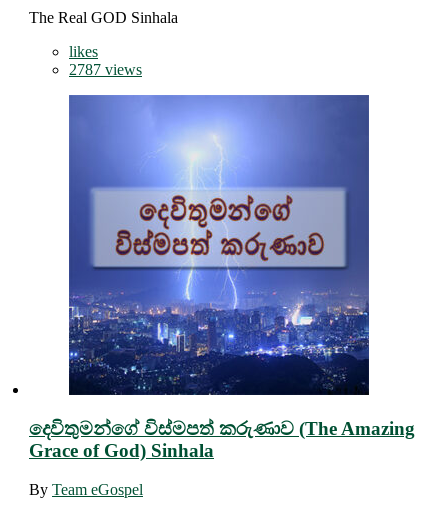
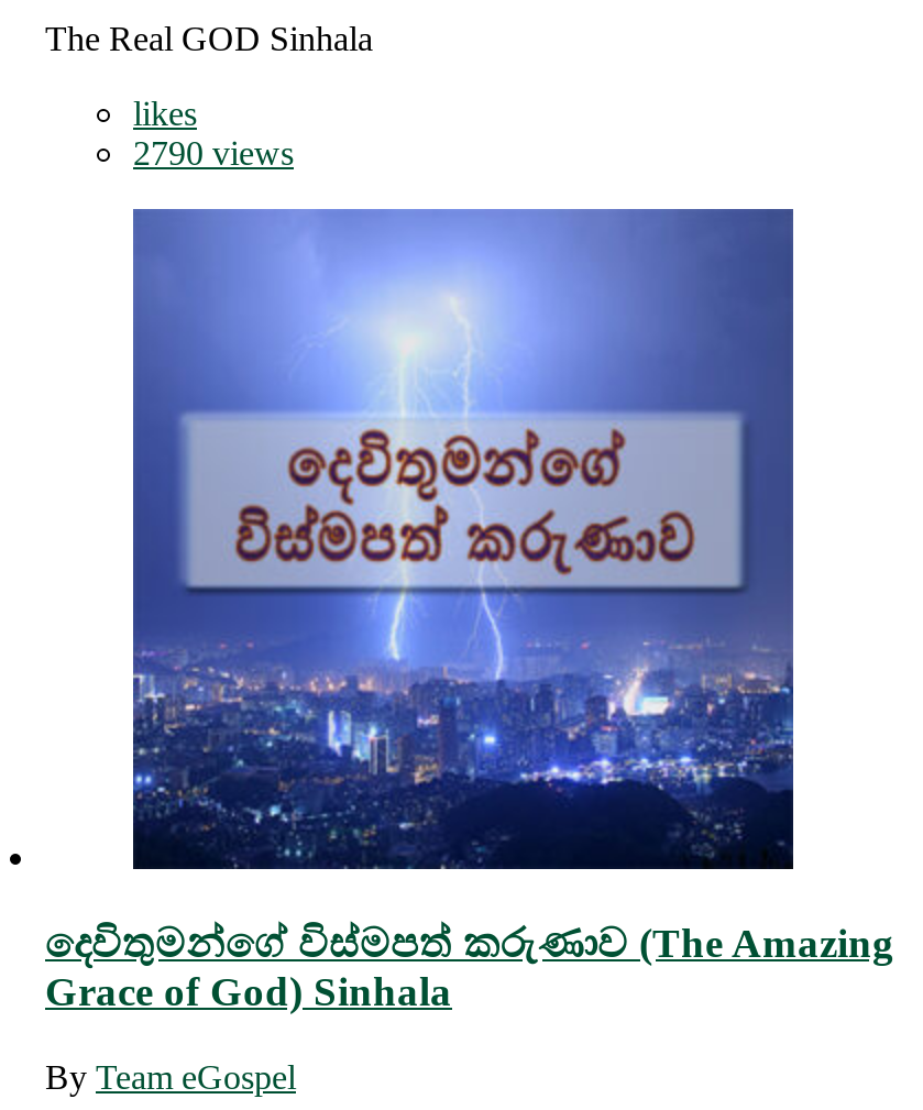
[69,61,142,78] 2787 views -> [133,135,294,172] 2790 views

